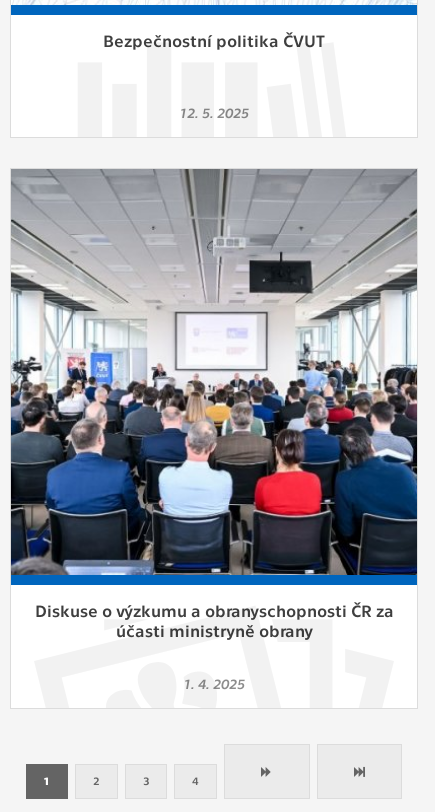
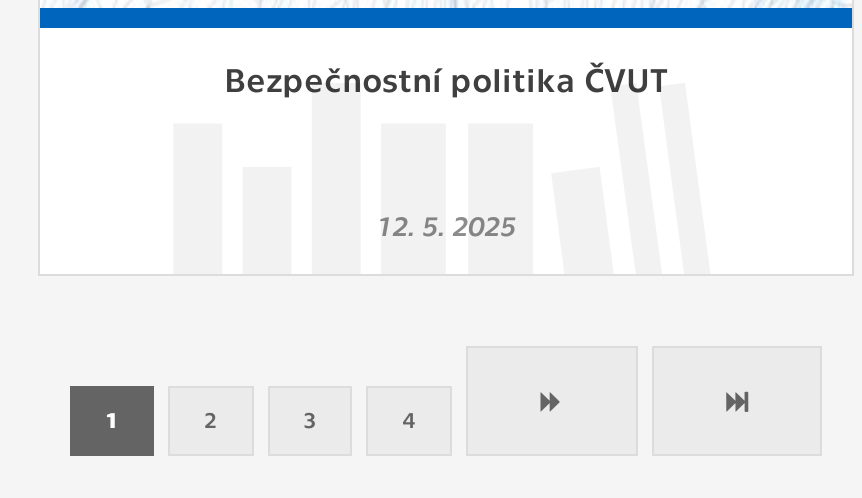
[10,168,418,691] [image] | Diskuse o výzkumu a obranyschopnosti ČR za | účasti ministryně obrany | 1. 4. 2025 -> none

